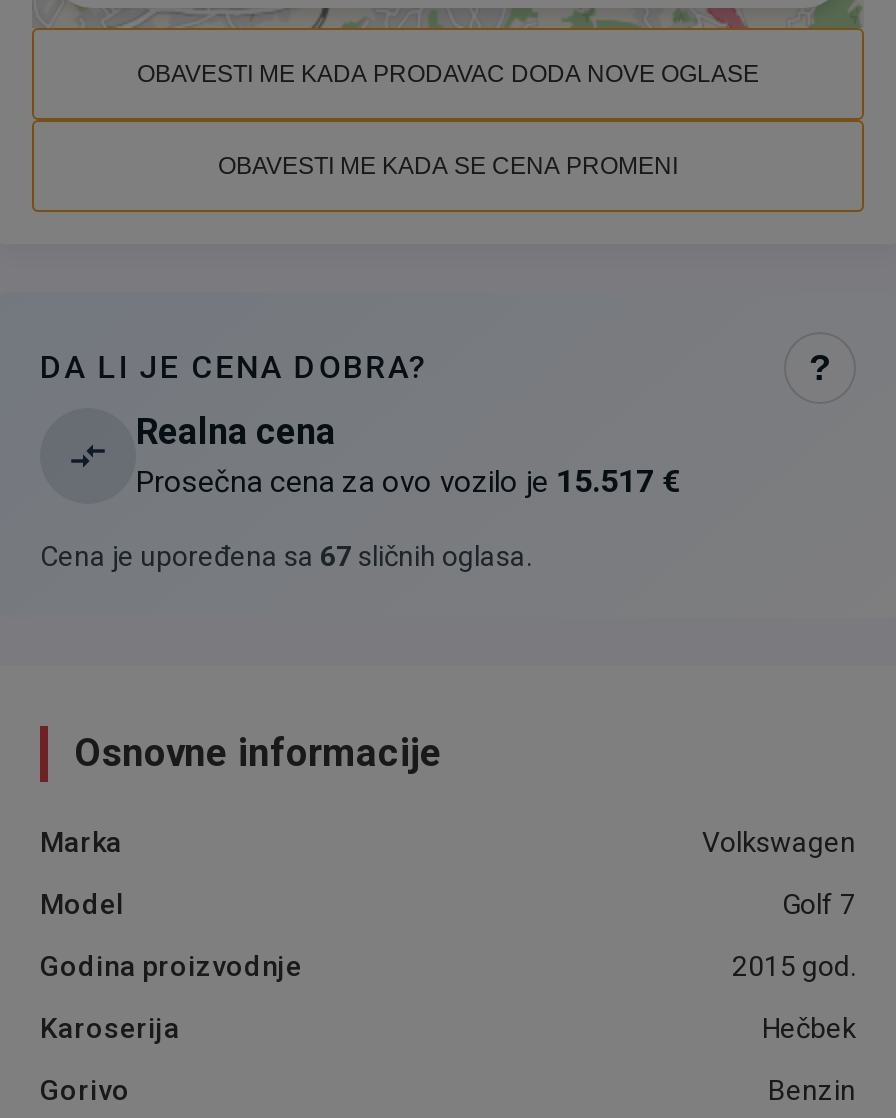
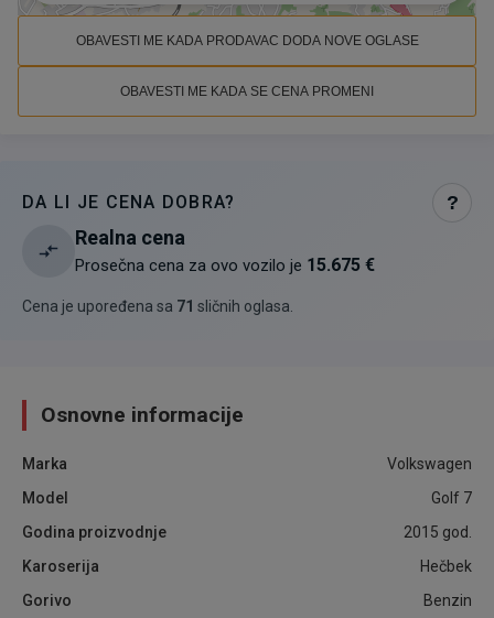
[136,462,680,500] Prosečna cena za ovo vozilo je 15.517 € -> [75,254,375,275] Prosečna cena za ovo vozilo je 15.675 €
[40,540,532,572] Cena je upoređena sa 67 sličnih oglasa. -> [22,297,293,315] Cena je upoređena sa 71 sličnih oglasa.

